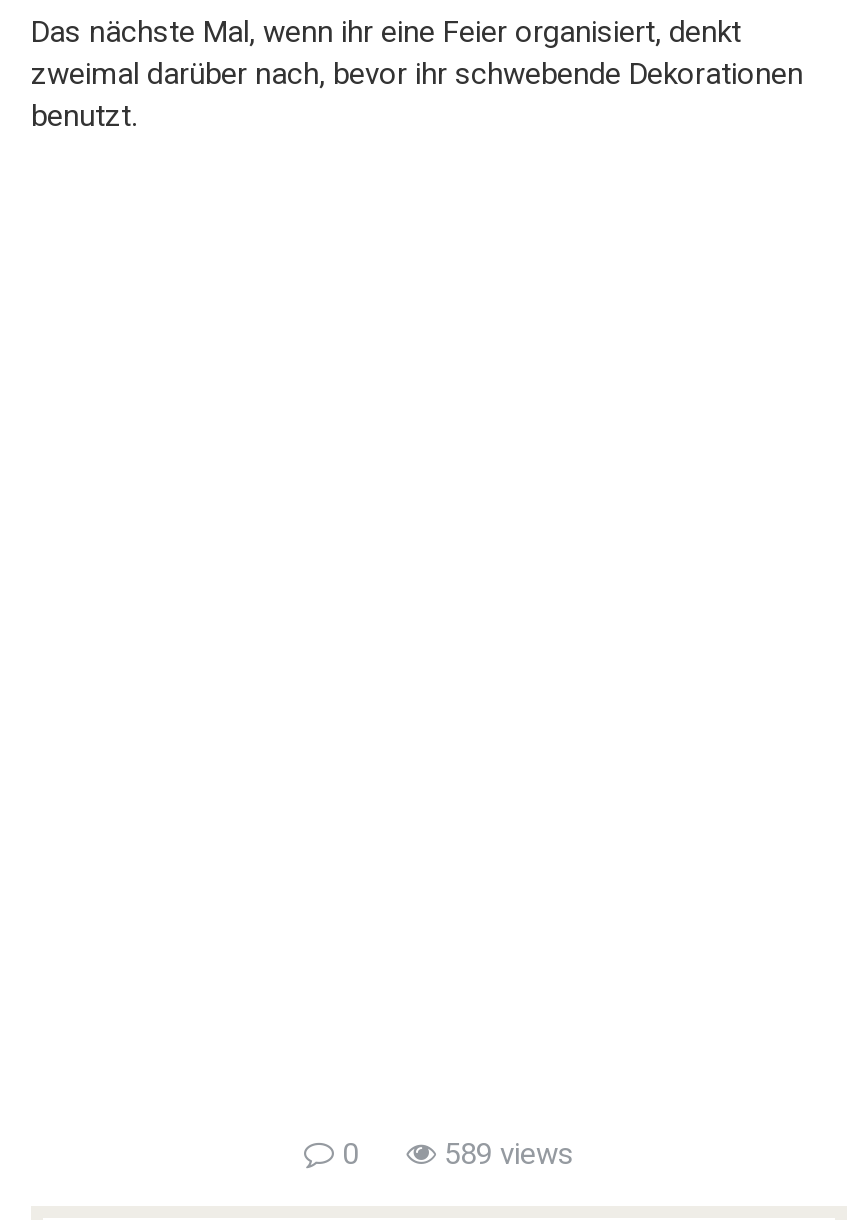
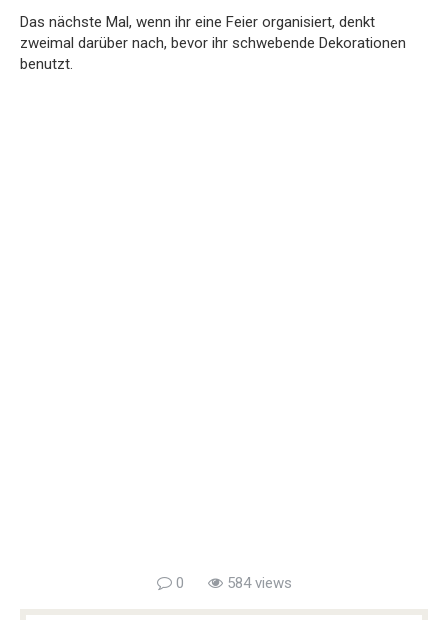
[436,1136,574,1172] 589 views -> [222,574,291,592] 584 views

